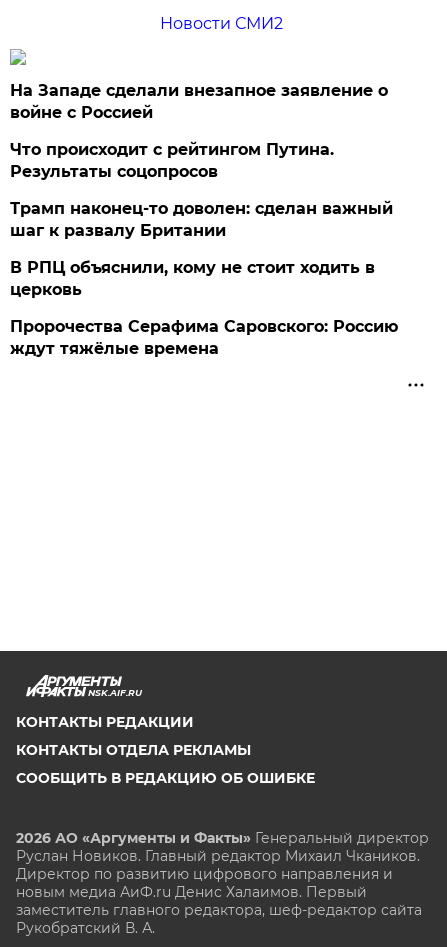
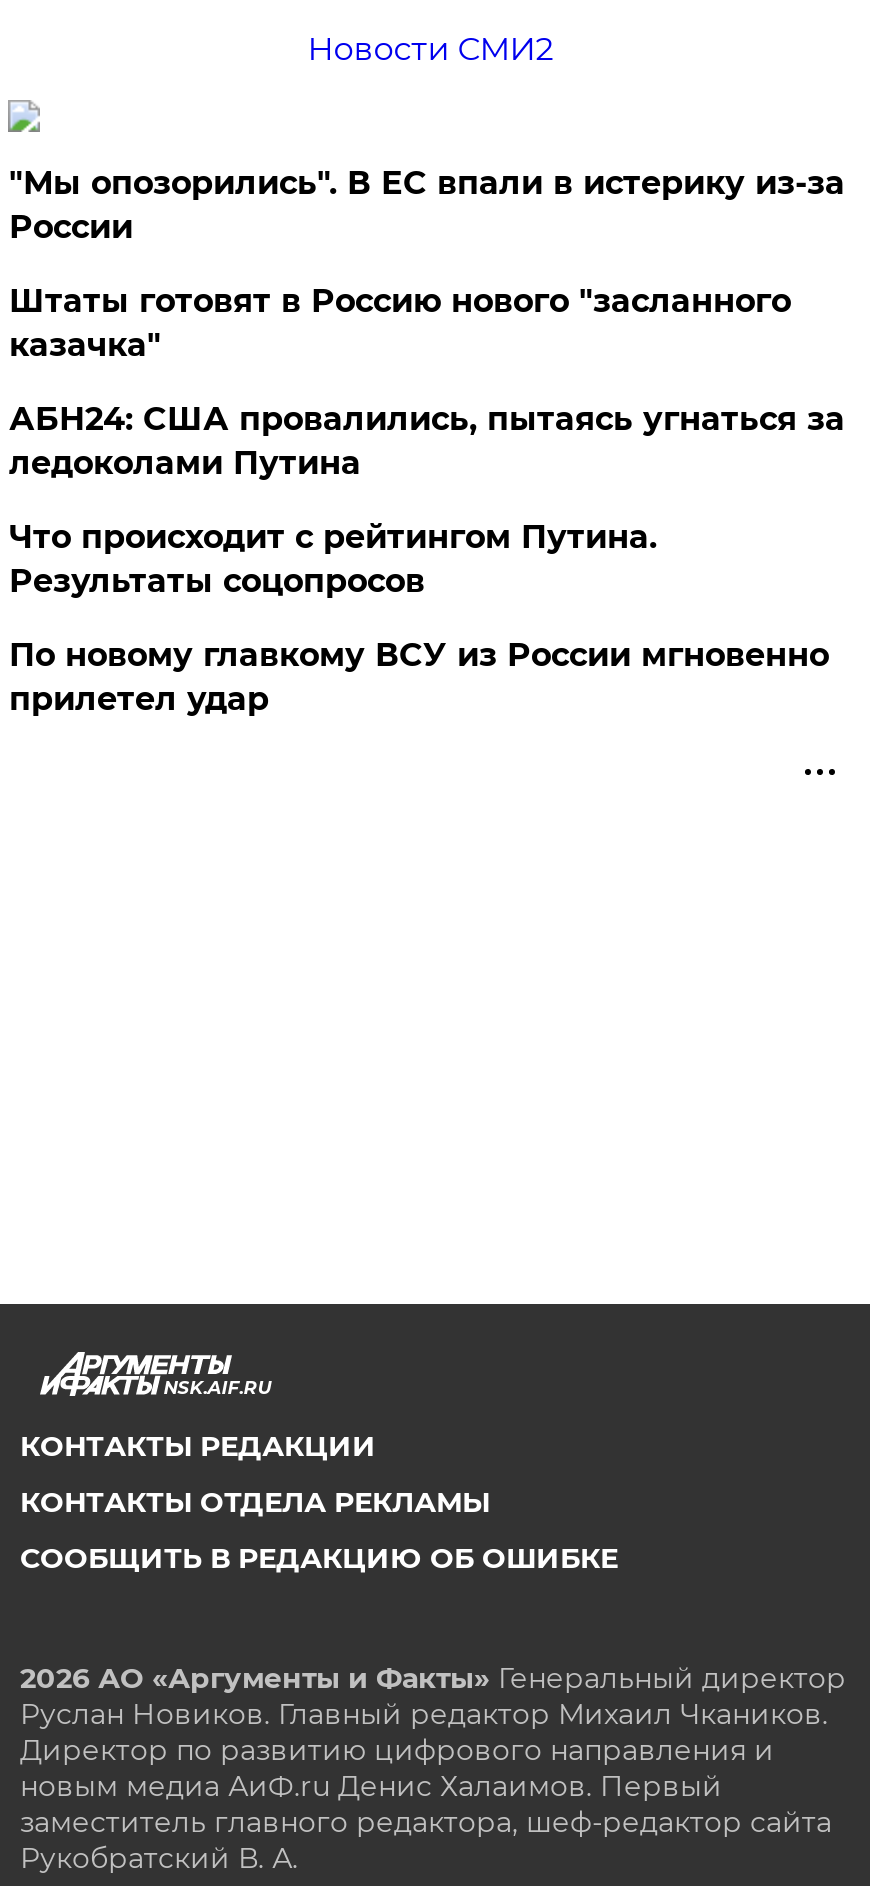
[10,81,388,122] На Западе сделали внезапное заявление о | войне с Россией -> [9,163,845,481] "Мы опозорились". В ЕС впали в истерику из-за | России | Штаты готовят в Россию нового "засланного | казачка" | АБН24: США провалились, пытаясь угнаться за | ледоколами Путина
moved [10,140,334,181] -> [9,517,657,599]: Что происходит с рейтингом Путина. | Результаты соцопросов
[10,199,398,358] Трамп наконец-то доволен: сделан важный | шаг к развалу Британии | В РПЦ объяснили, кому не стоит ходить в | церковь | Пророчества Серафима Саровского: Россию | ждут тяжёлые времена -> [9,635,829,717] По новому главкому ВСУ из России мгновенно | прилетел удар

